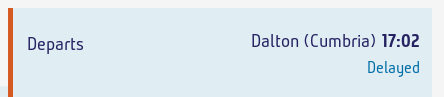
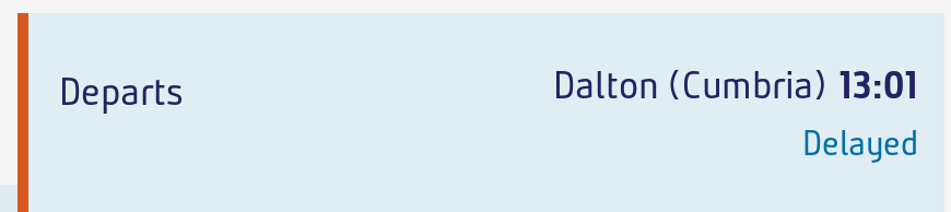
[251,30,420,52] Dalton (Cumbria) 17:02 -> [553,61,918,109] Dalton (Cumbria) 13:01

